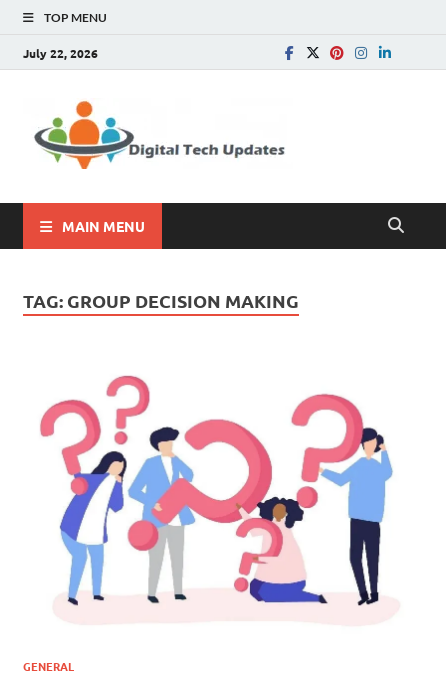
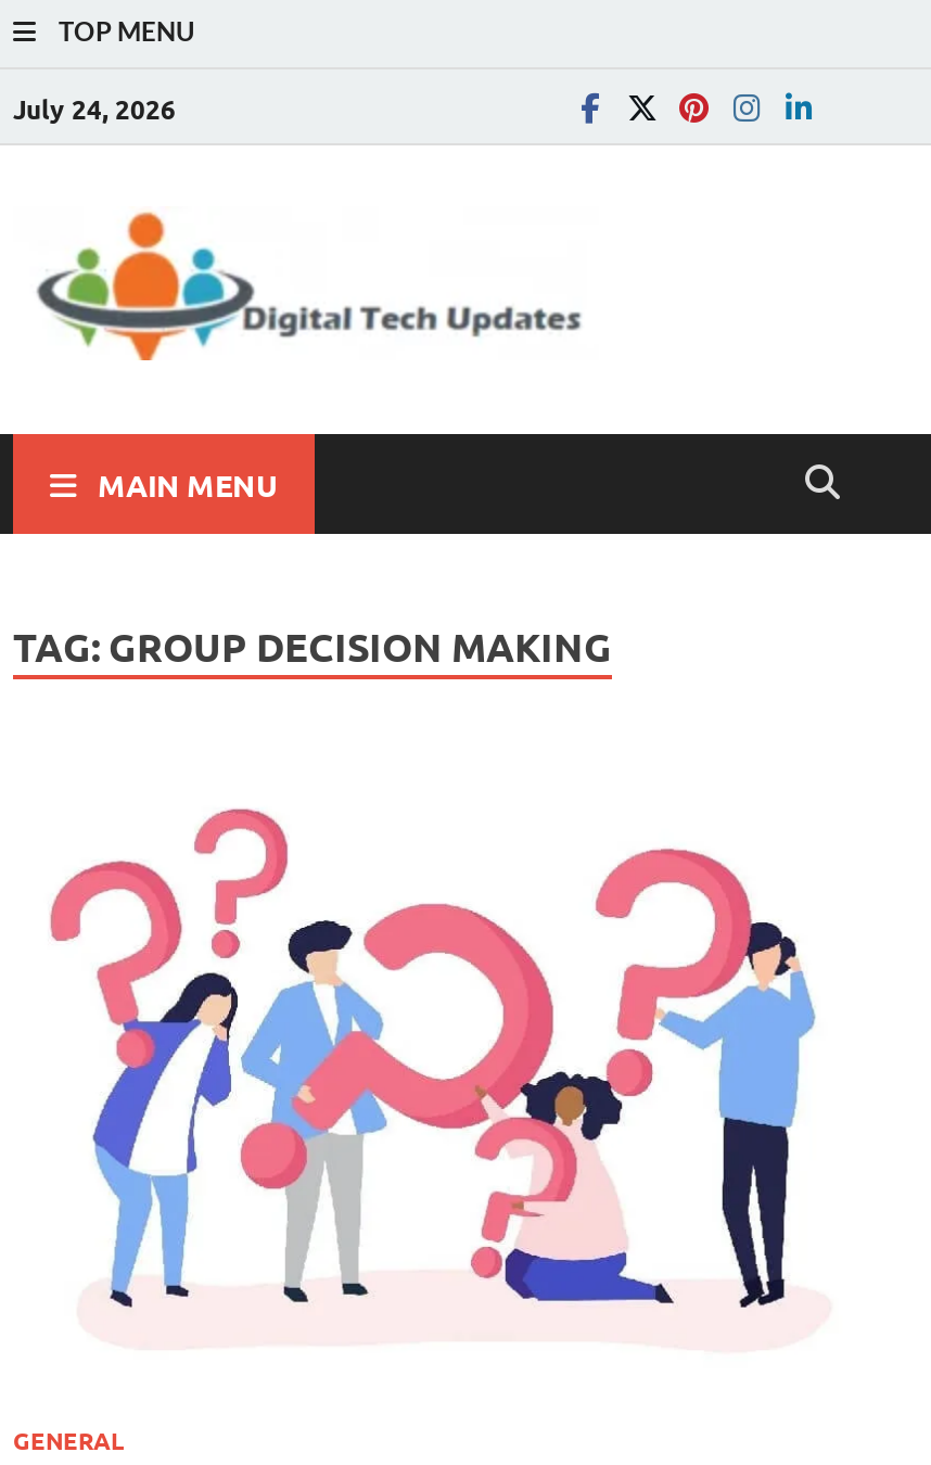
[23,44,98,60] July 22, 2026 -> [13,90,176,125] July 24, 2026

